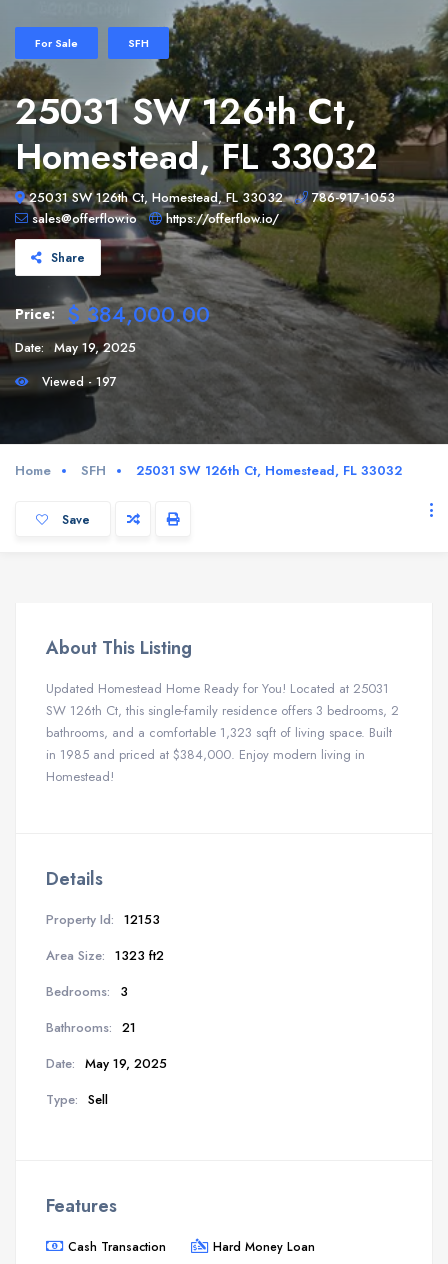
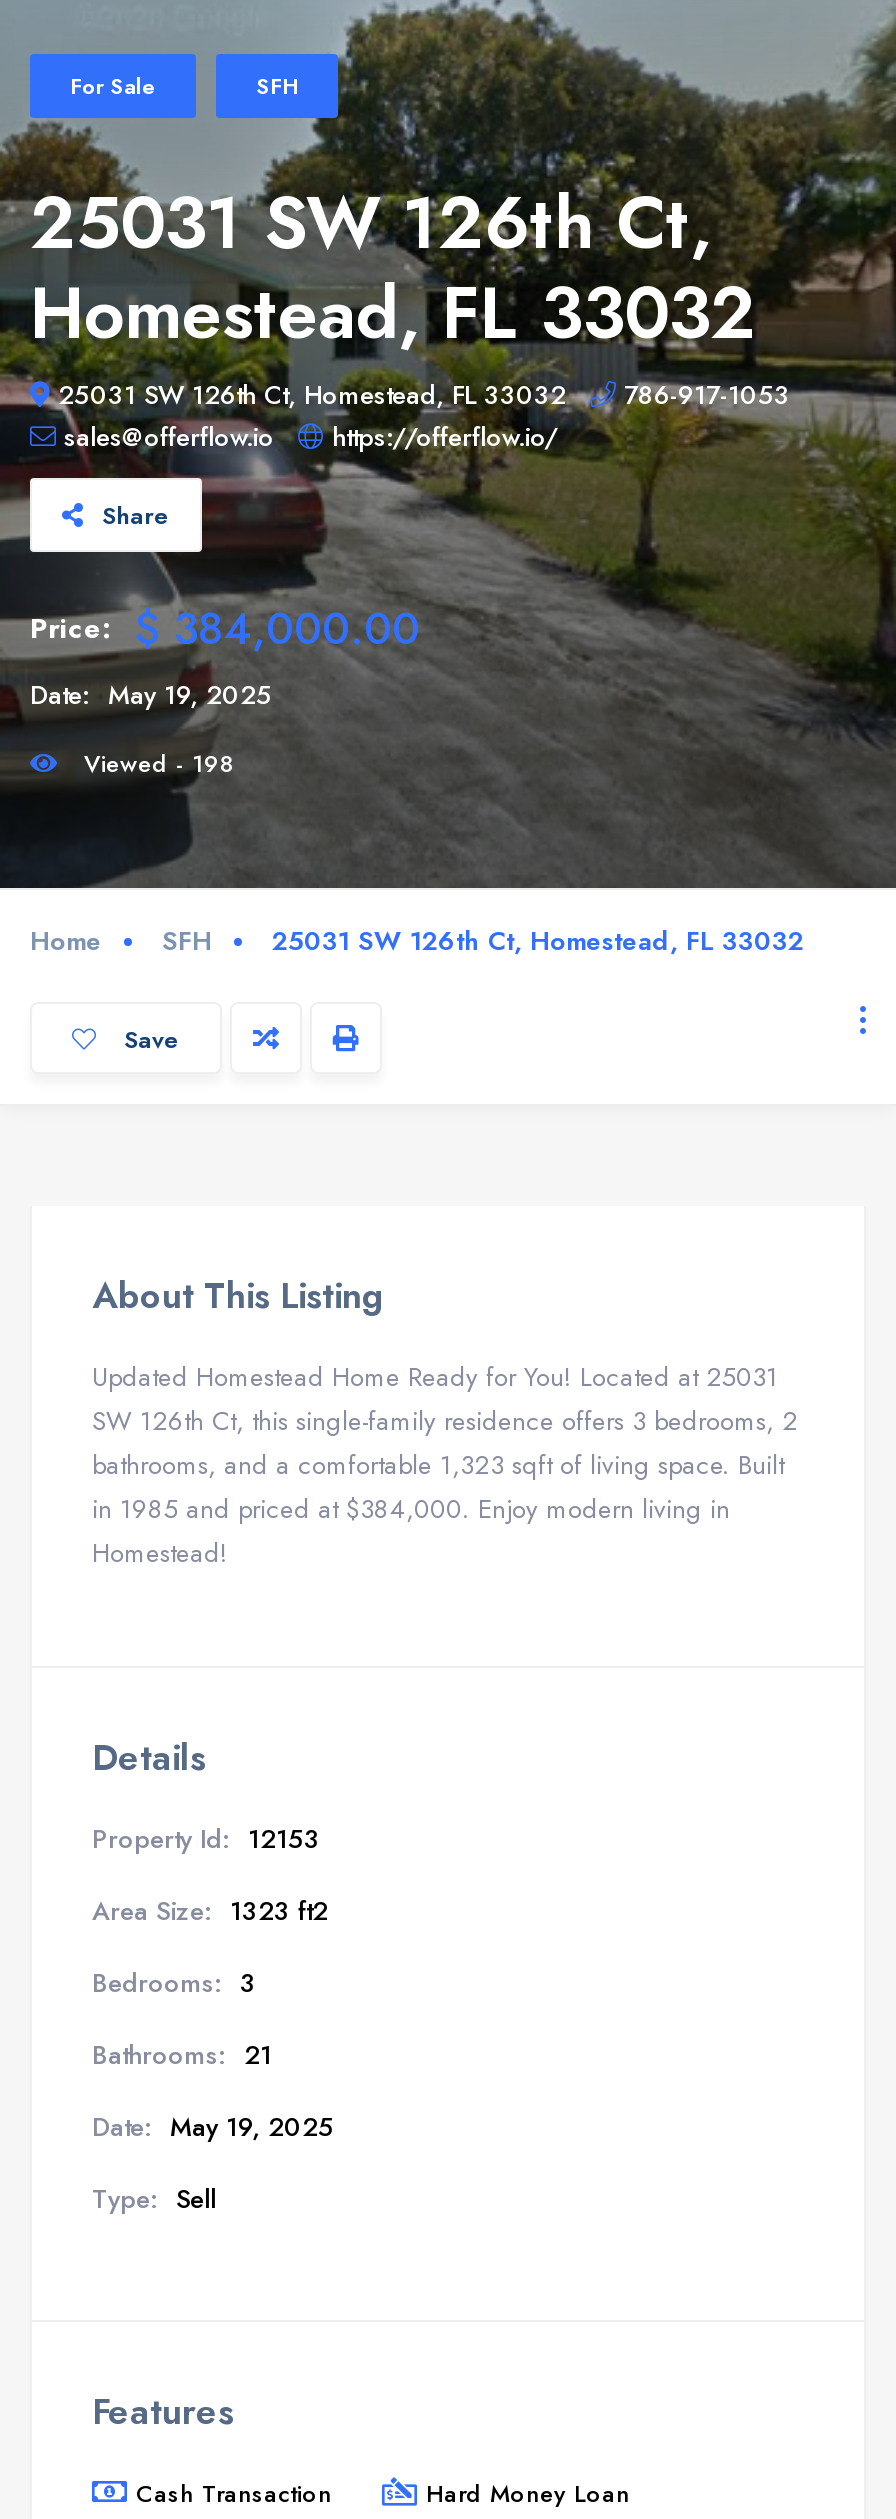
[38,373,117,390] Viewed - 197 -> [76,746,234,780] Viewed - 198

